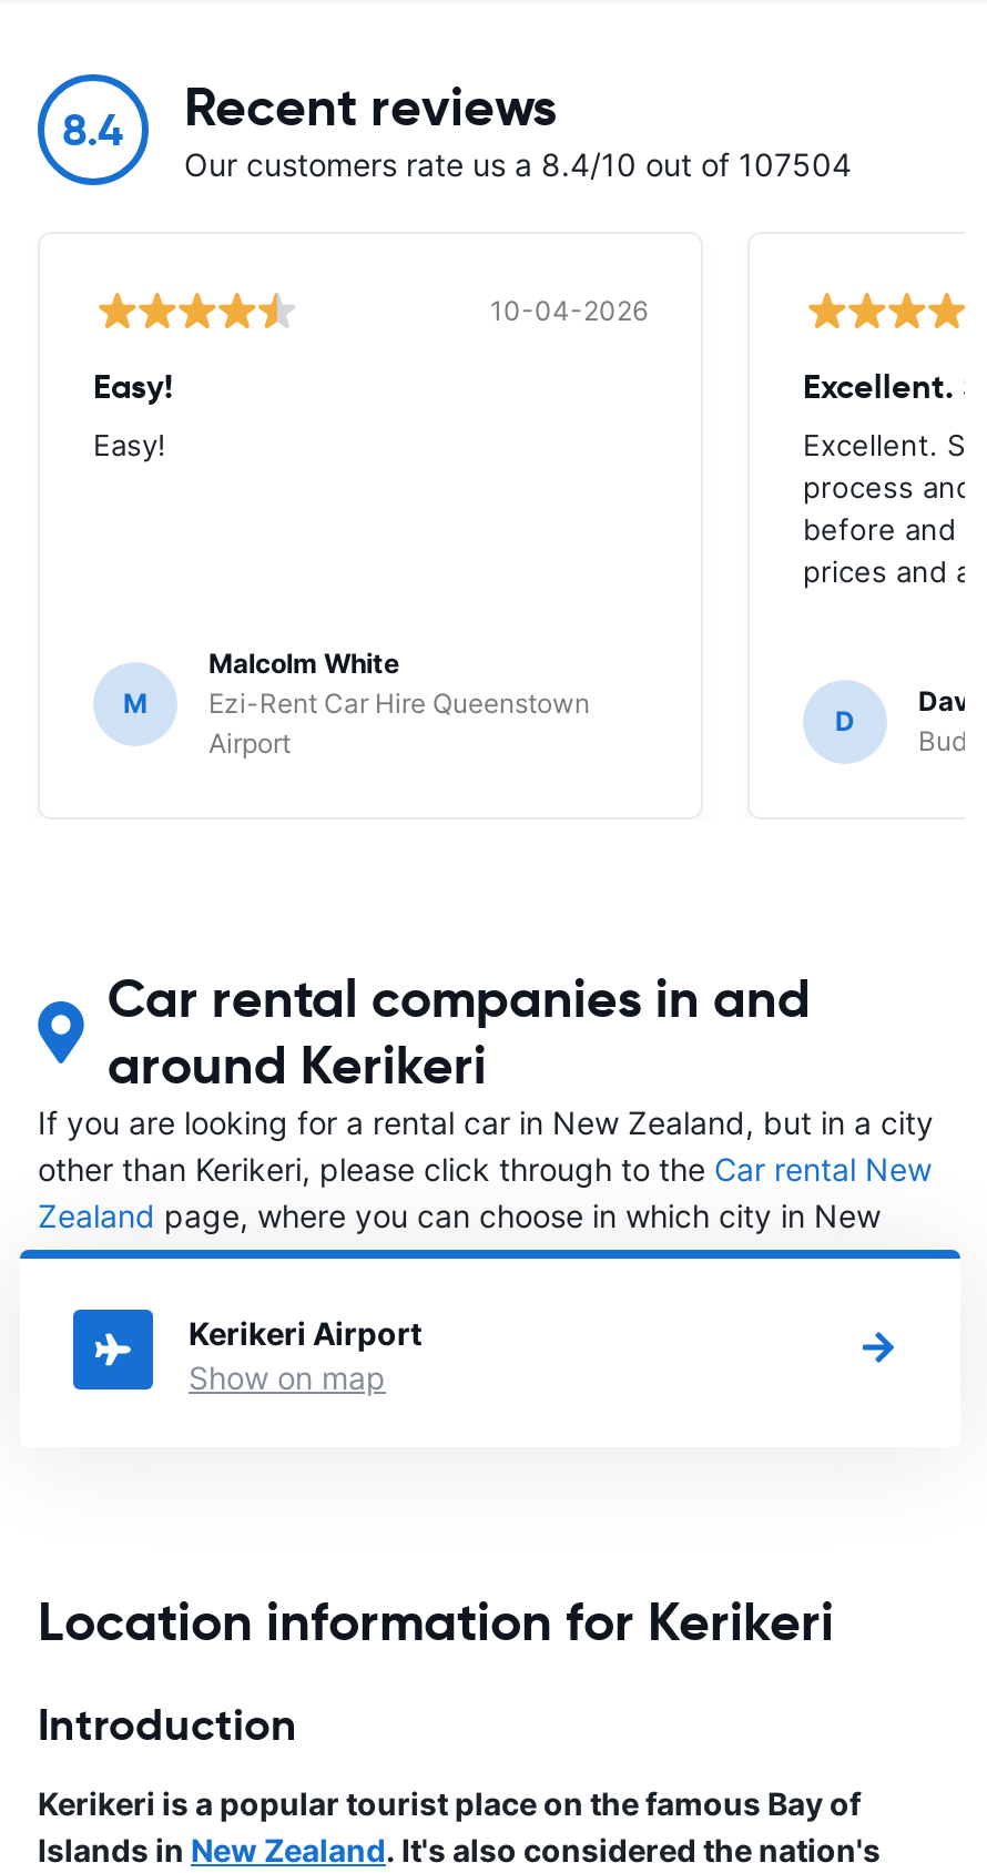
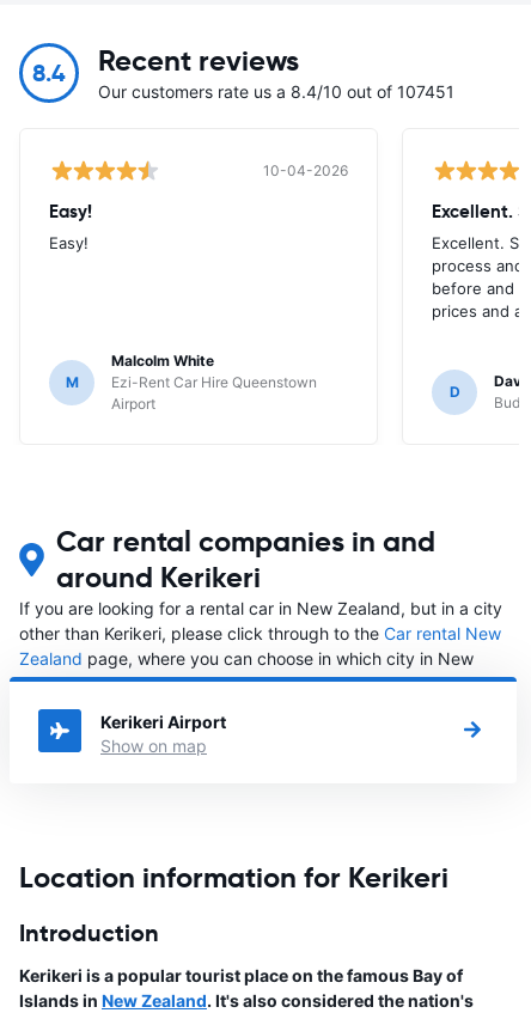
[184,145,852,183] Our customers rate us a 8.4/10 out of 107504 -> [98,81,454,102] Our customers rate us a 8.4/10 out of 107451

